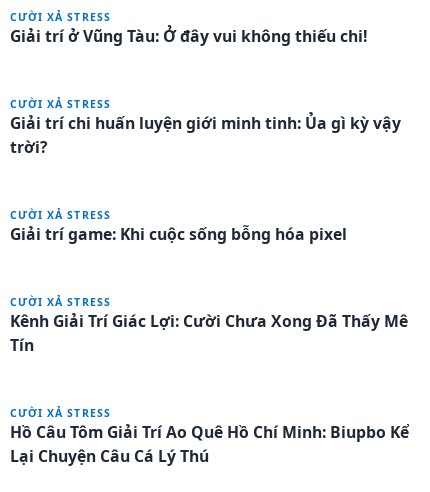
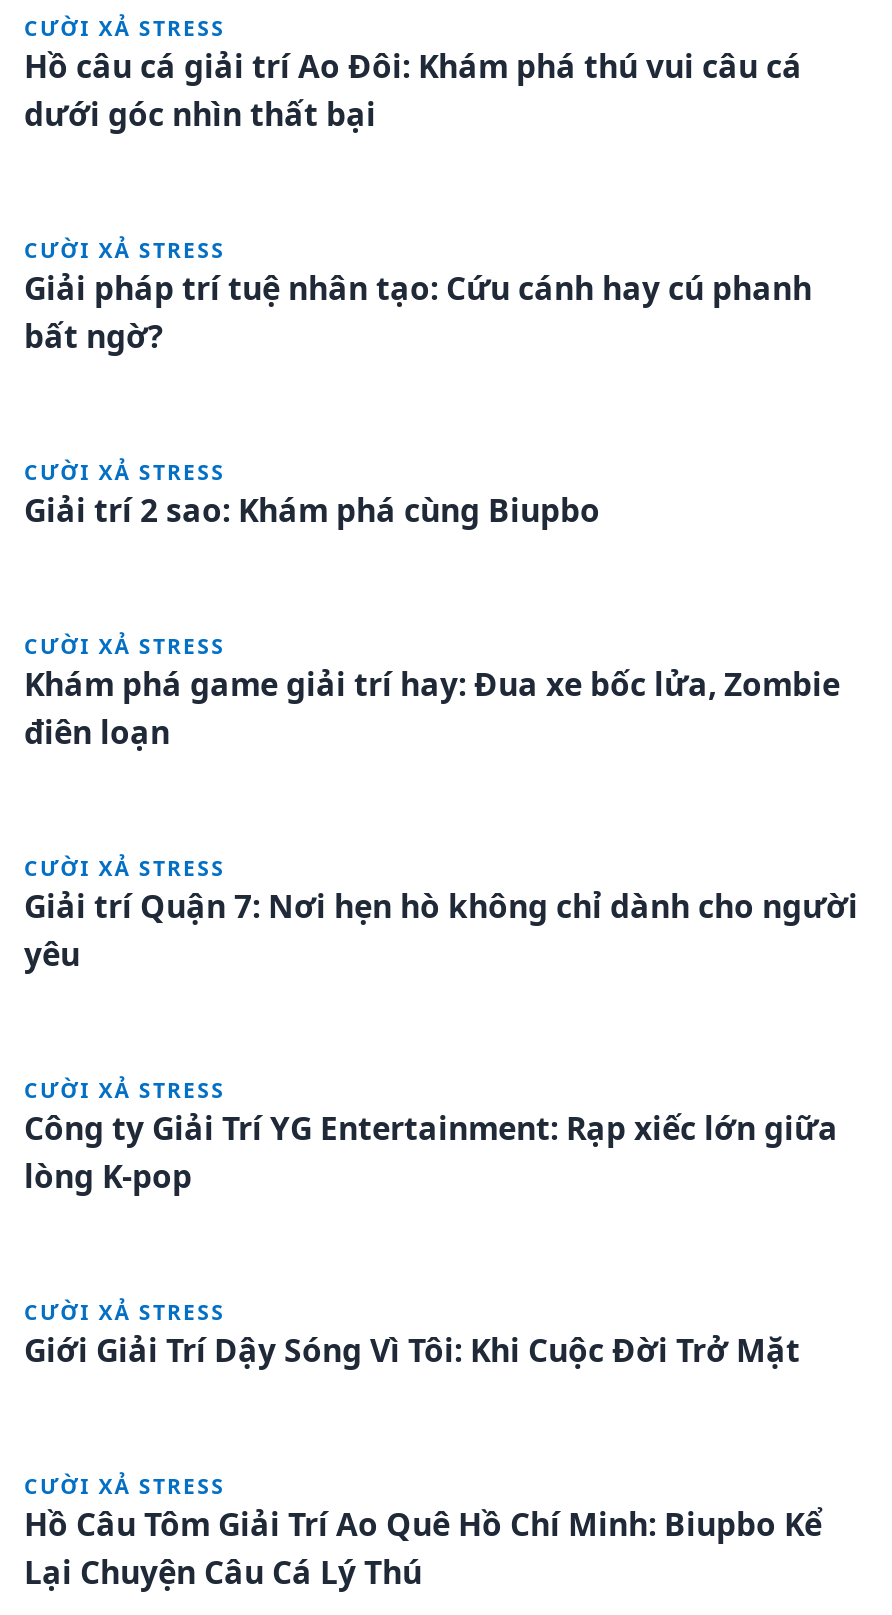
[10,25,368,47] Giải trí ở Vũng Tàu: Ở đây vui không thiếu chi! -> [24,44,802,136] Hồ câu cá giải trí Ao Đôi: Khám phá thú vui câu cá | dưới góc nhìn thất bại
[10,112,401,158] Giải trí chi huấn luyện giới minh tinh: Ủa gì kỳ vậy | trời? -> [24,266,812,358] Giải pháp trí tuệ nhân tạo: Cứu cánh hay cú phanh | bất ngờ?
[10,223,347,245] Giải trí game: Khi cuộc sống bỗng hóa pixel -> [24,488,600,532] Giải trí 2 sao: Khám phá cùng Biupbo
[10,310,408,356] Kênh Giải Trí Giác Lợi: Cười Chưa Xong Đã Thấy Mê | Tín -> [24,662,858,1372] Khám phá game giải trí hay: Đua xe bốc lửa, Zombie | điên loạn | CƯỜI XẢ STRESS | Giải trí Quận 7: Nơi hẹn hò không chỉ dành cho người | yêu | CƯỜI XẢ STRESS | Công ty Giải Trí YG Entertainment: Rạp xiếc lớn giữa | lòng K-pop | CƯỜI XẢ STRESS | Giới Giải Trí Dậy Sóng Vì Tôi: Khi Cuộc Đời Trở Mặt

